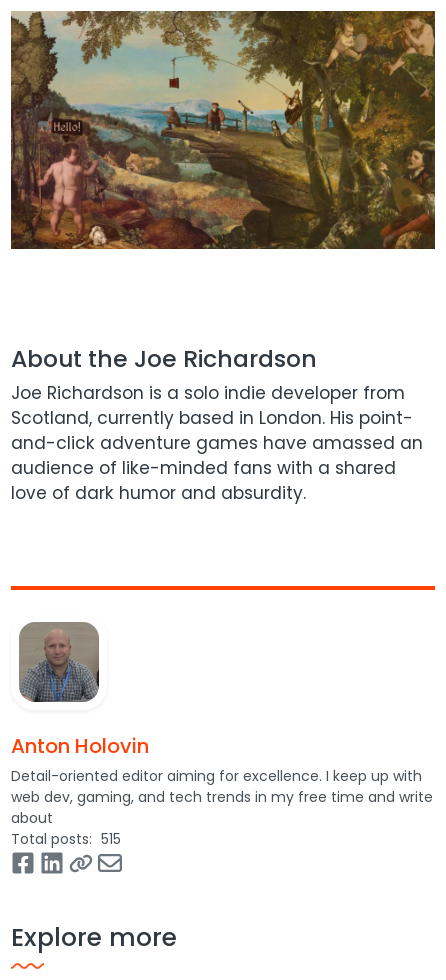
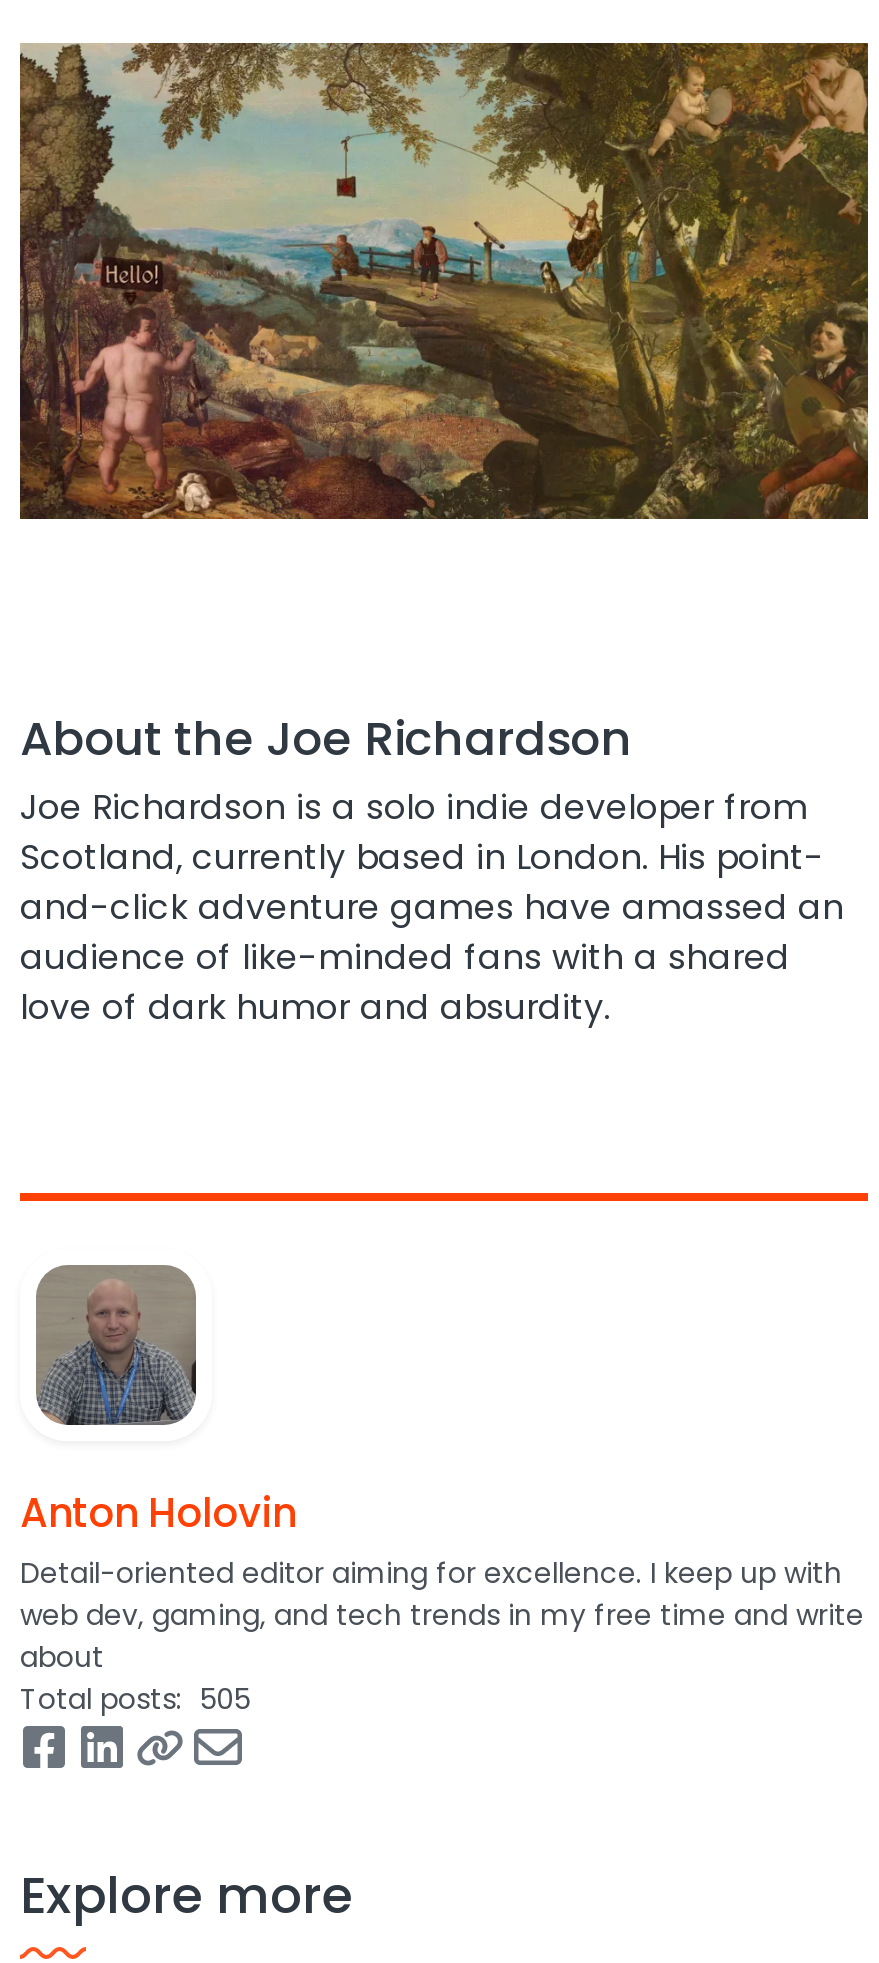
[11,829,121,849] Total posts 515 -> [20,1679,250,1719] Total posts 505

